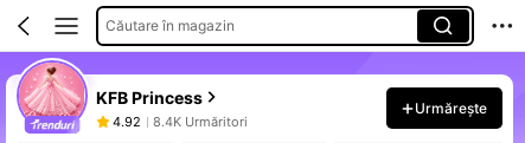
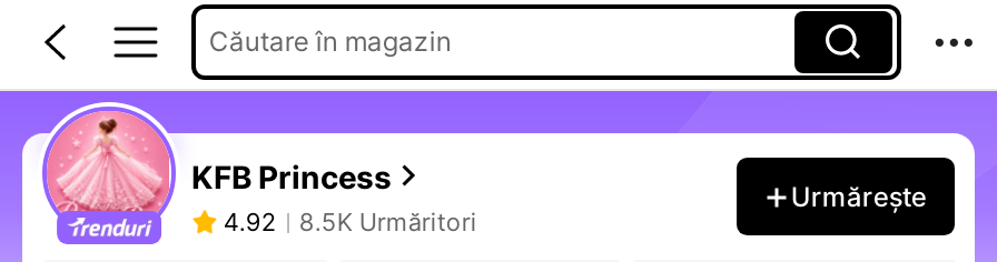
[113,114,248,130] 4.92 8.4K Urmăritori -> [223,207,477,238] 4.92 8.5K Urmăritori

